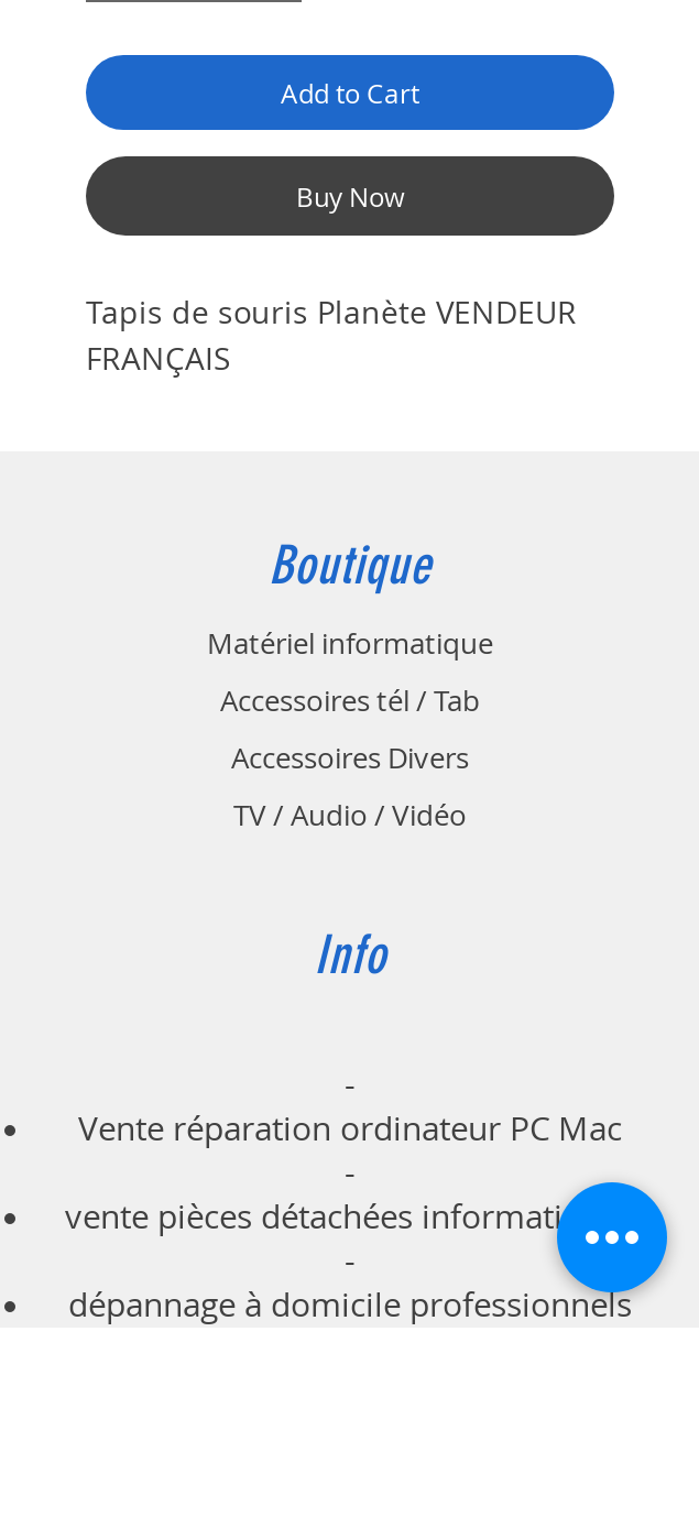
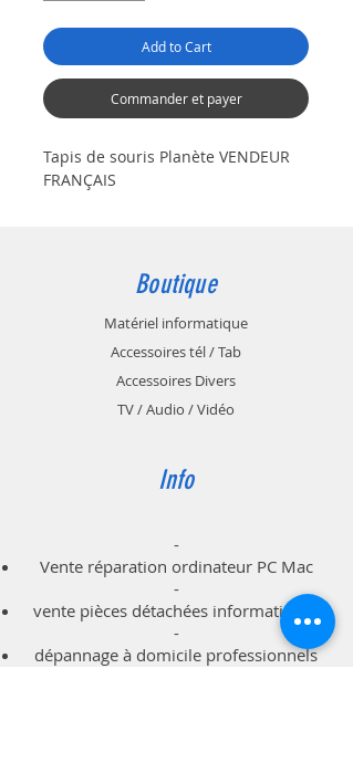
[296,178,404,214] Buy Now -> [110,90,242,107] Commander et payer

